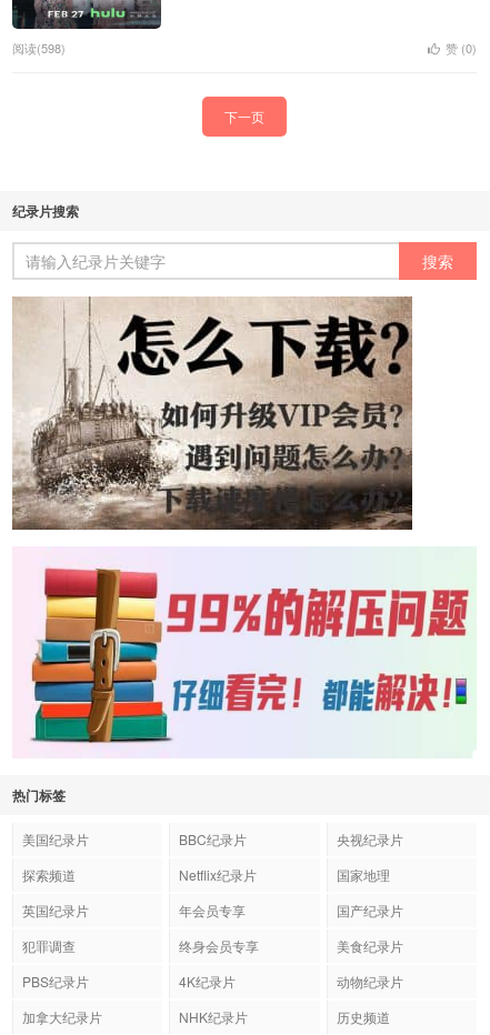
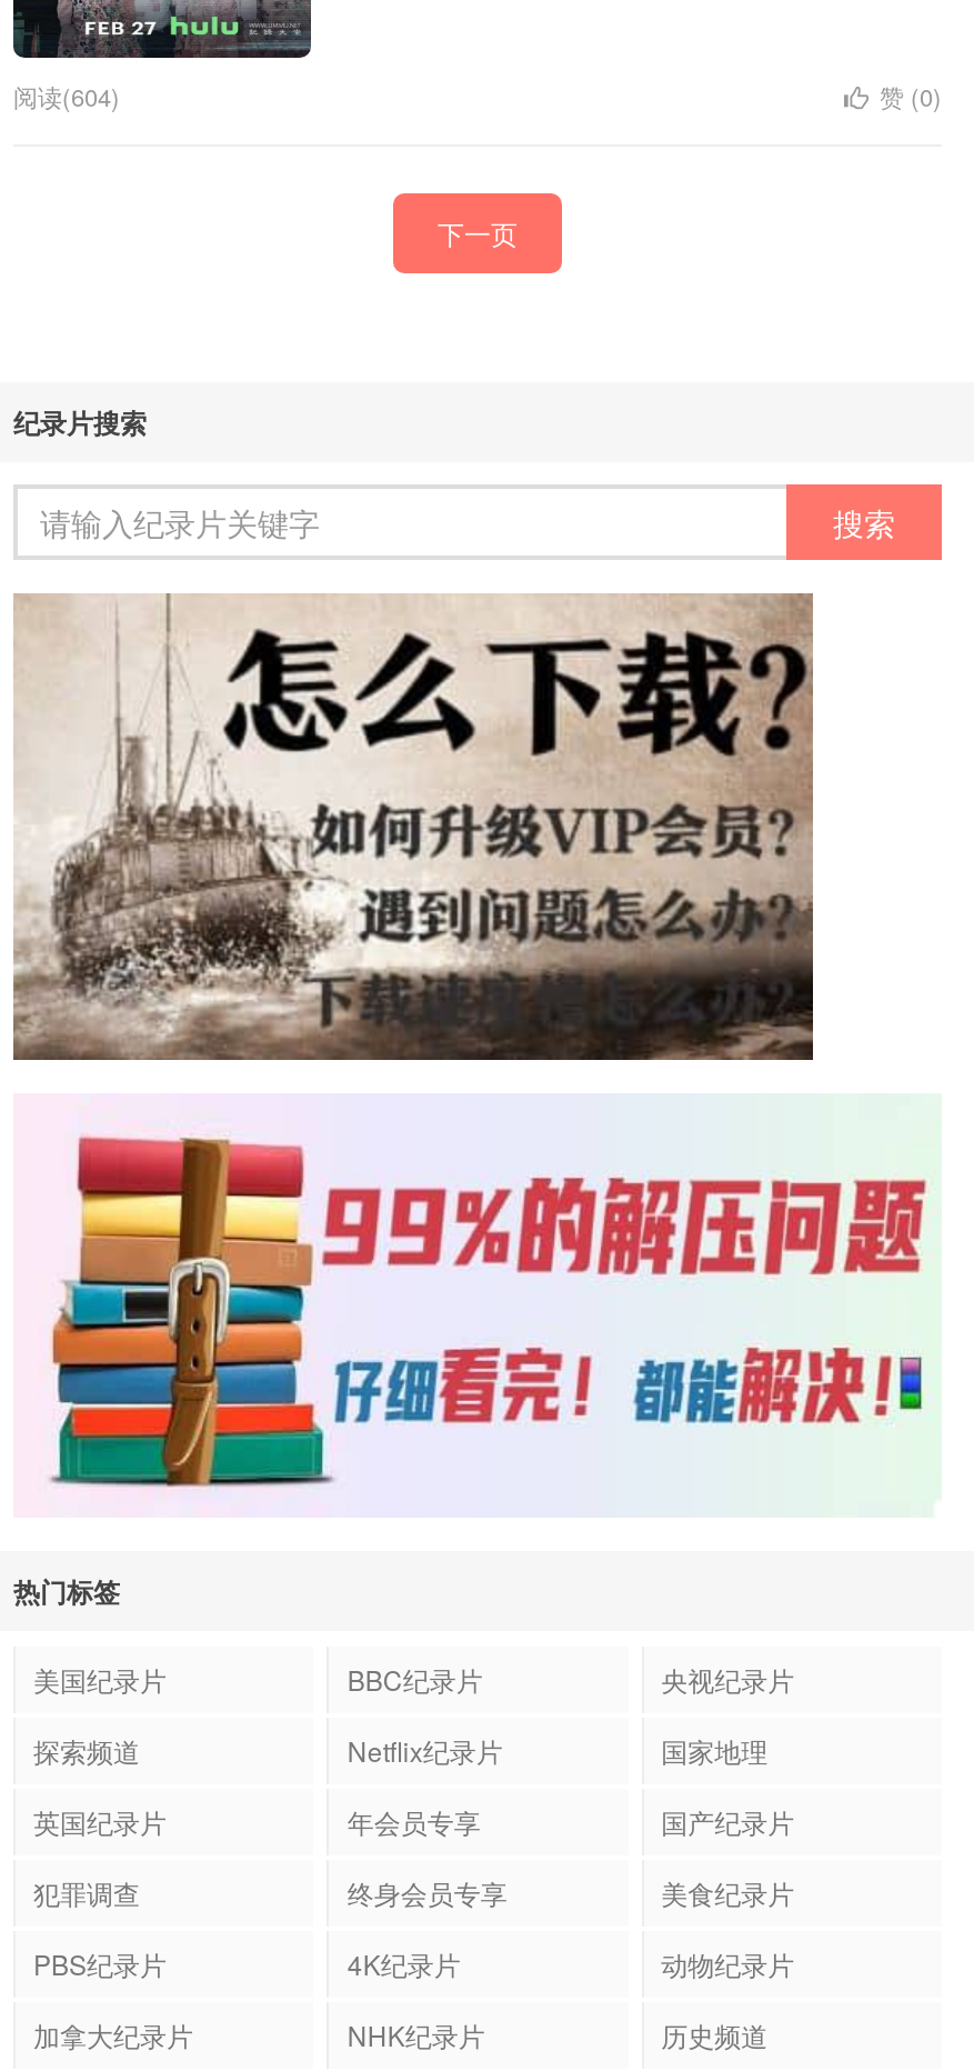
[12,39,66,56] 阅读(598) -> [13,77,120,113] 阅读(604)

